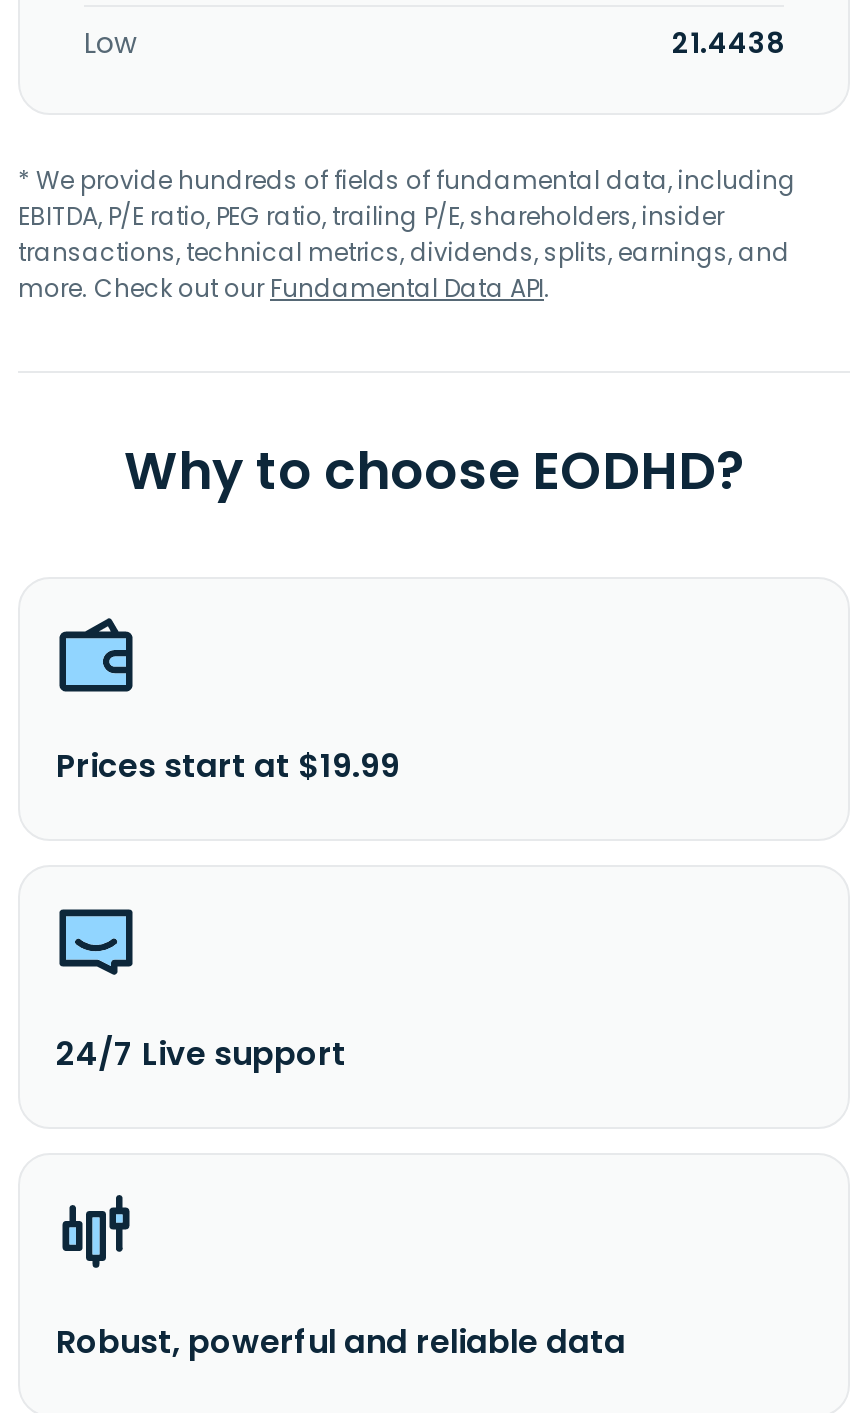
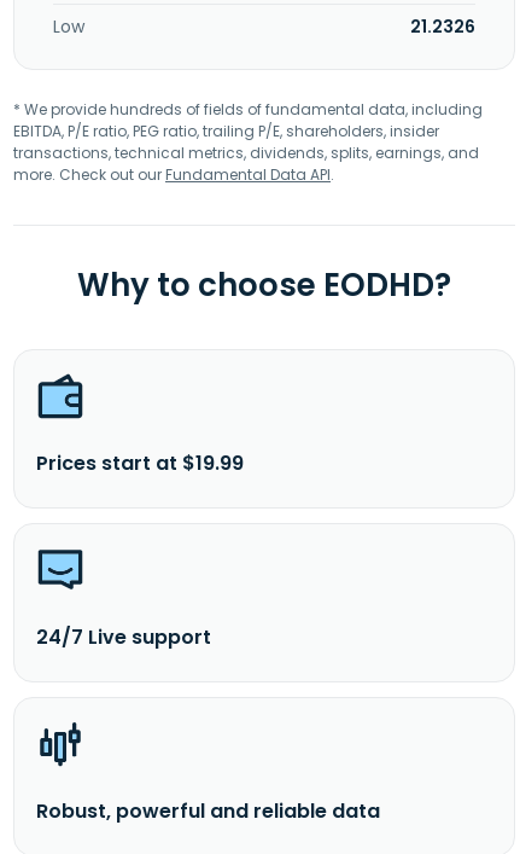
[672,23,784,63] 21.4438 -> [410,14,475,39] 21.2326

